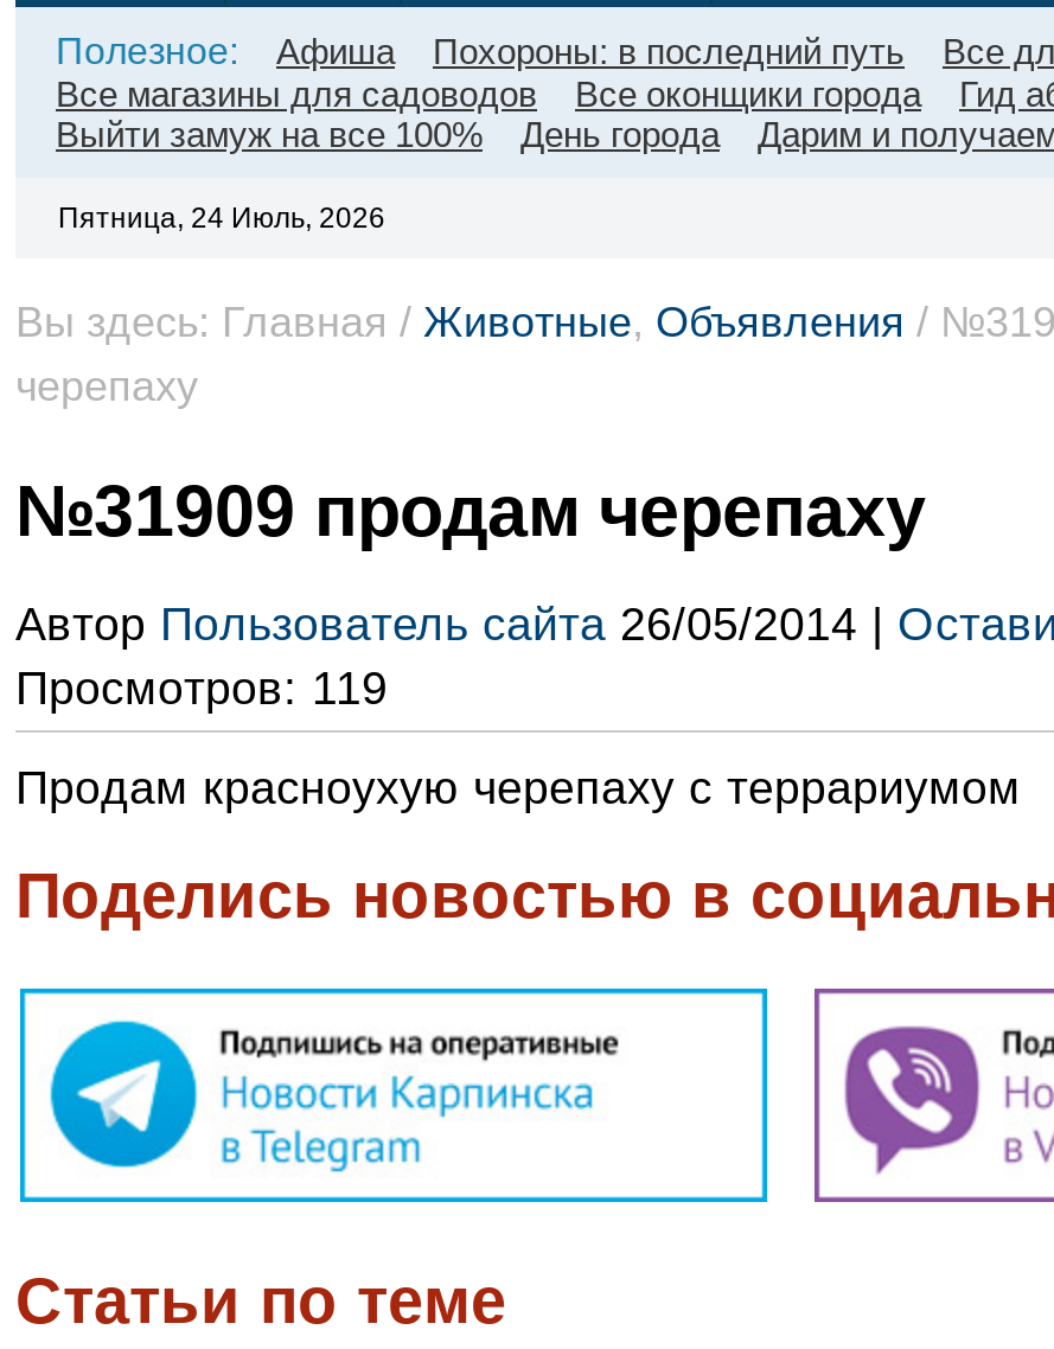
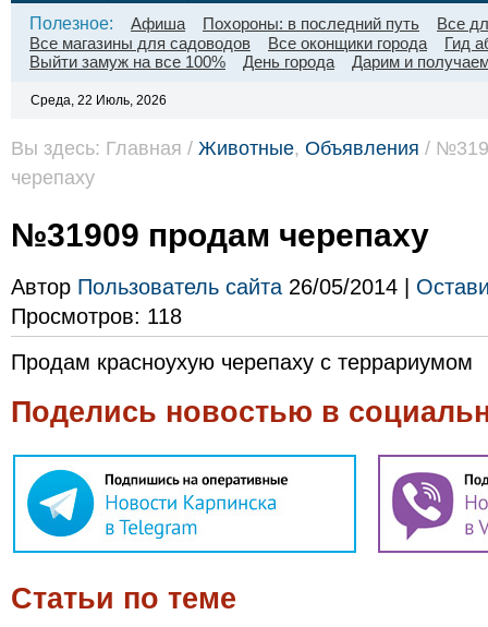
[58,202,385,235] Пятница, 24 Июль, 2026 -> [30,93,167,108] Среда, 22 Июль, 2026
[15,662,388,714] Просмотров: 119 -> [11,304,182,328] Просмотров: 118

